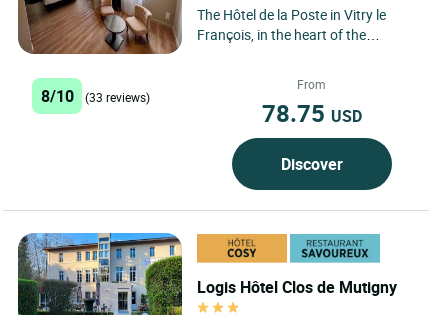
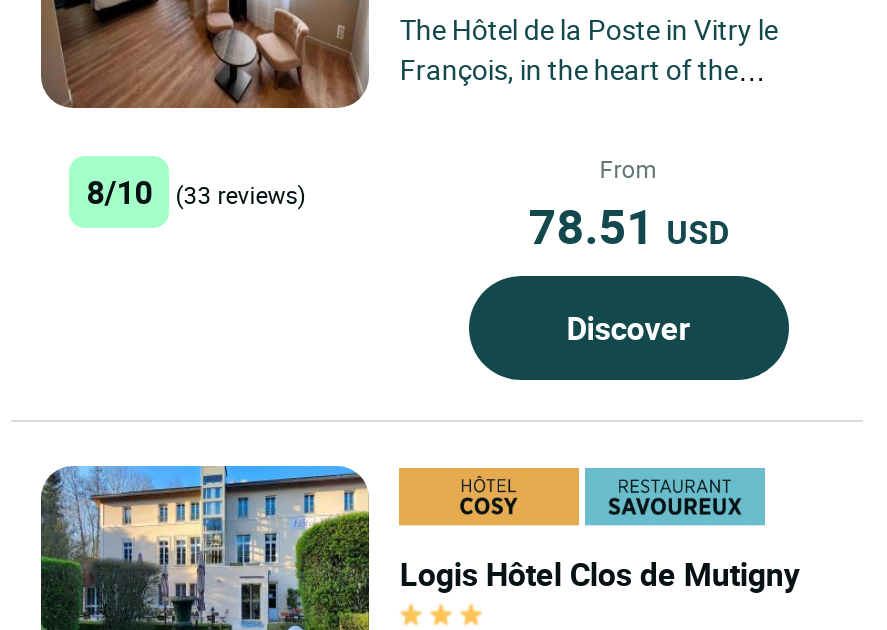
[262,97,362,129] 78.75 USD -> [528,194,728,258] 78.51 USD

